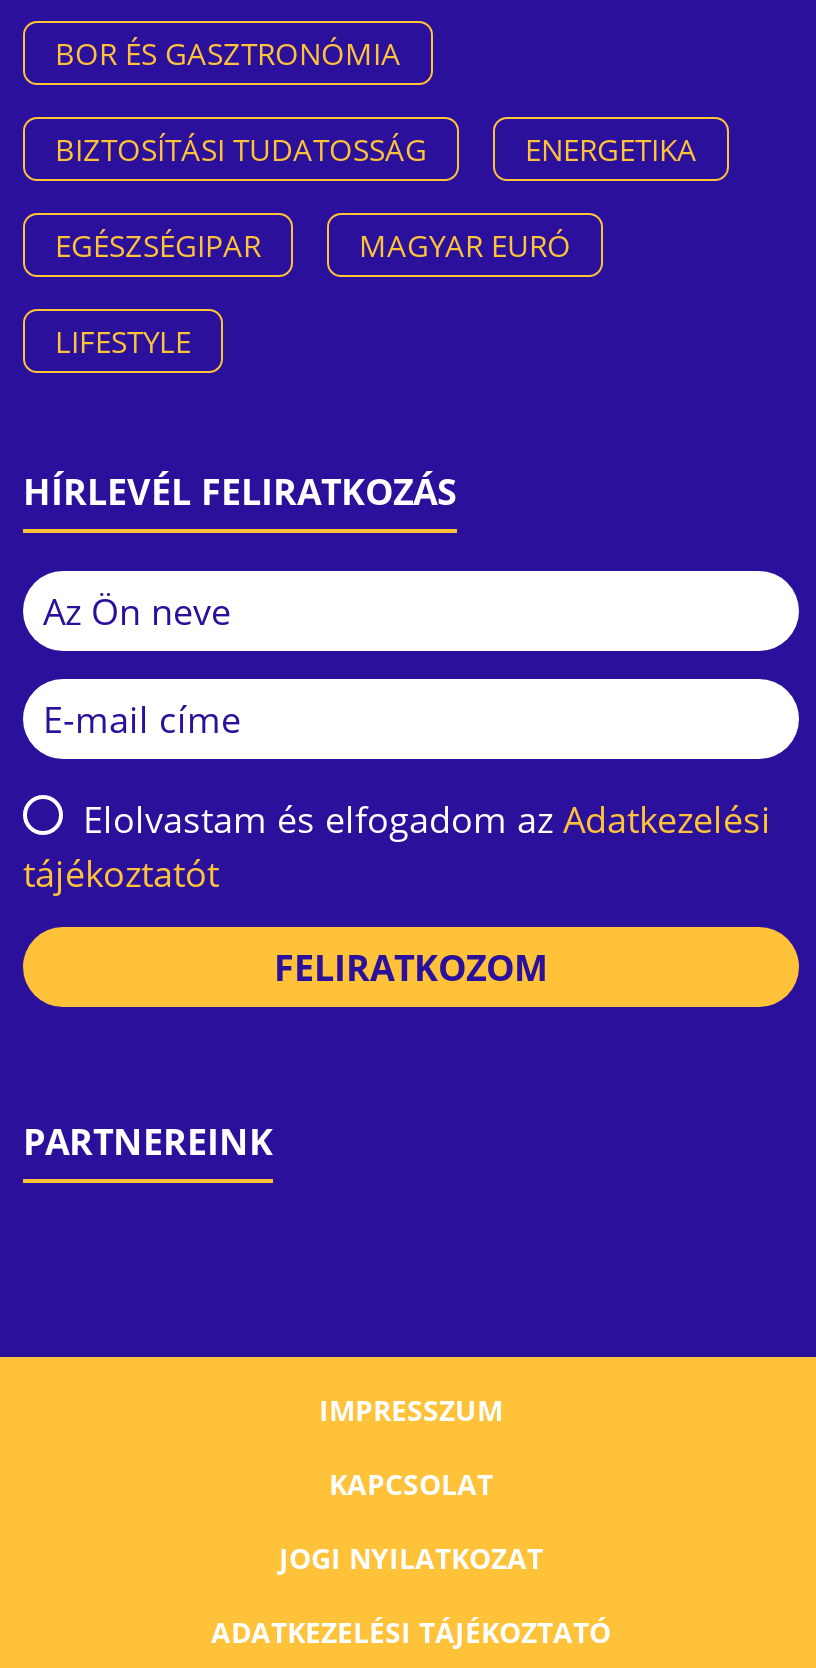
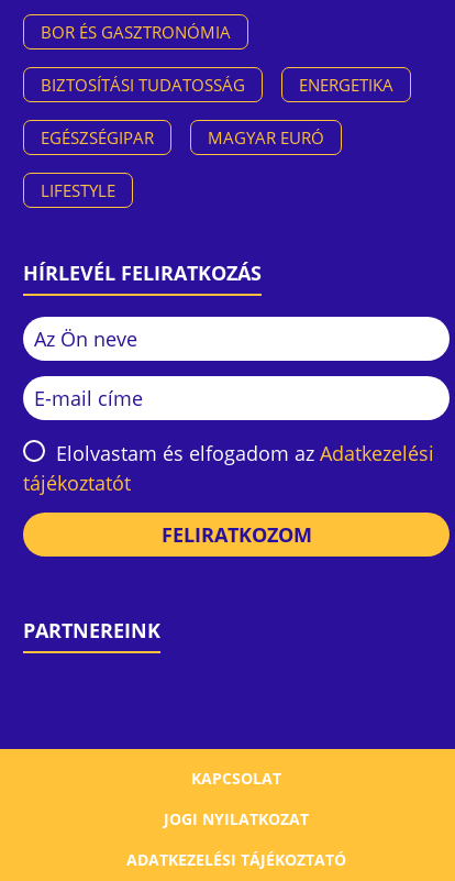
[319,1391,503,1429] IMPRESSZUM -> none

